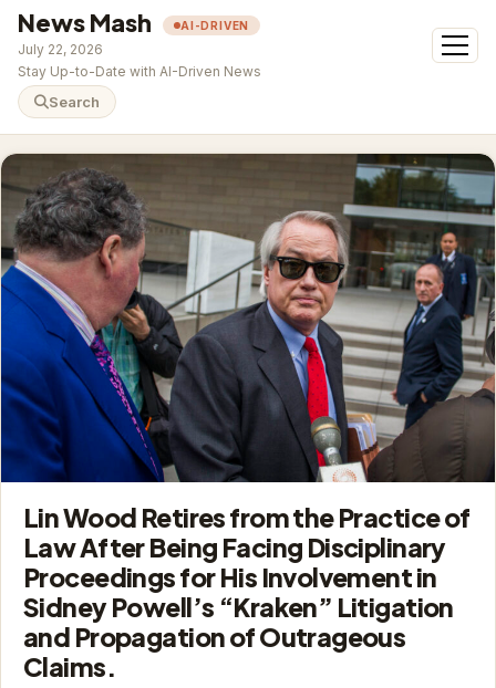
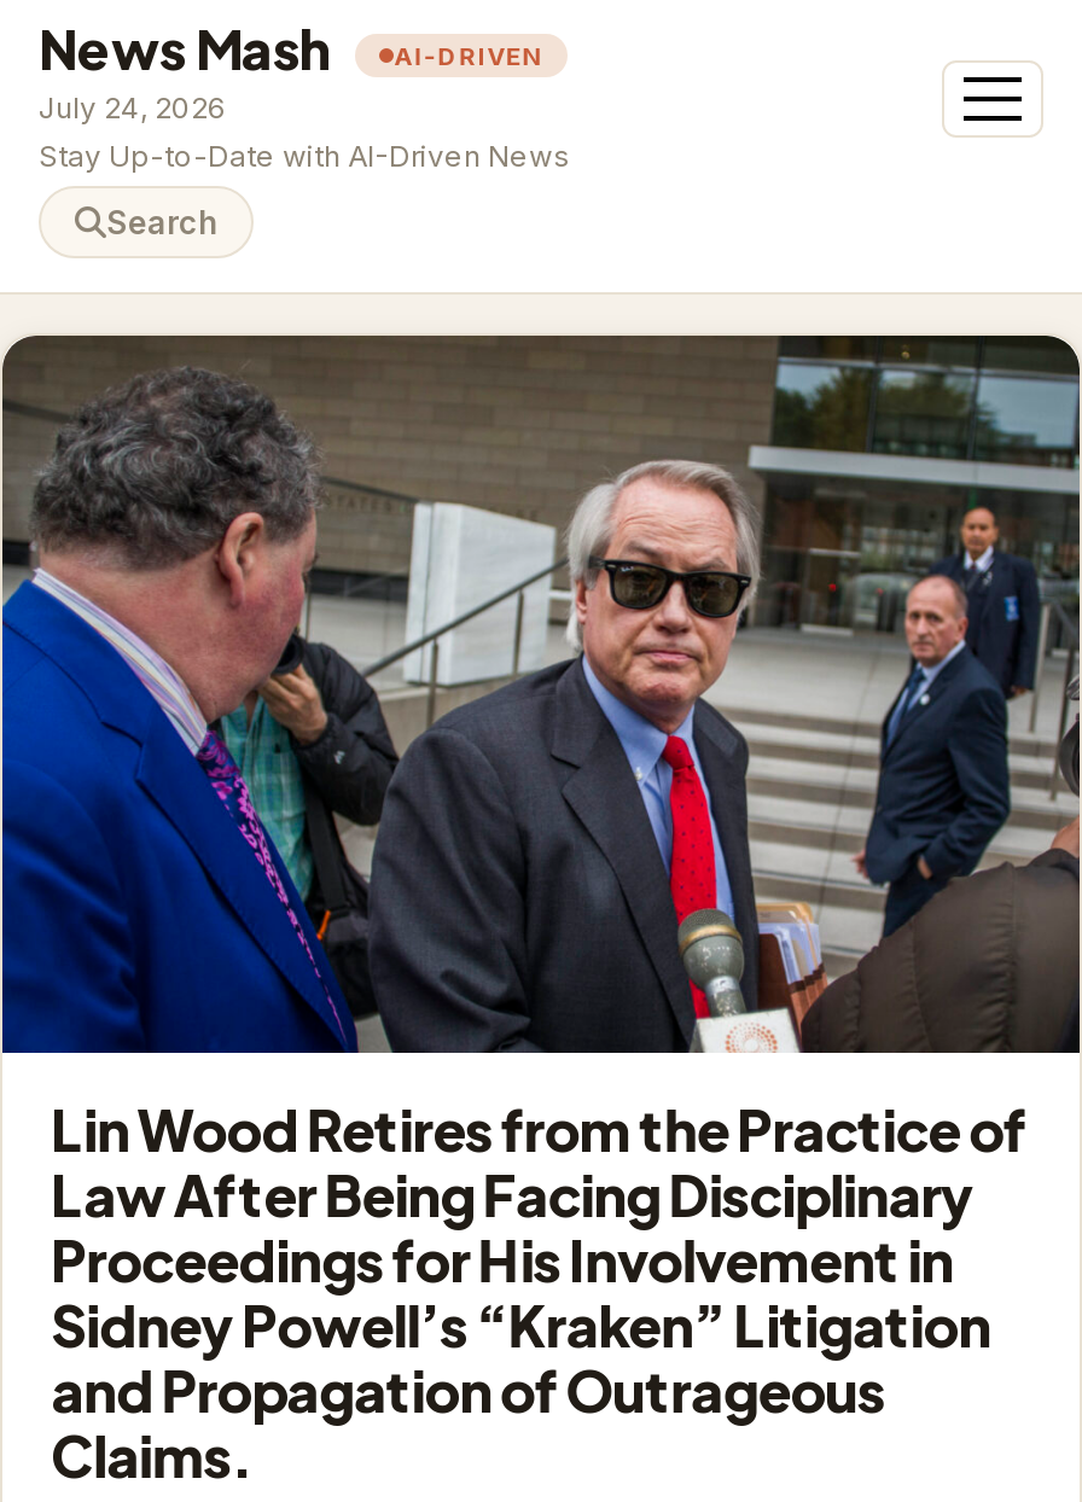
[18,41,103,58] July 22, 2026 -> [39,89,227,126] July 24, 2026

